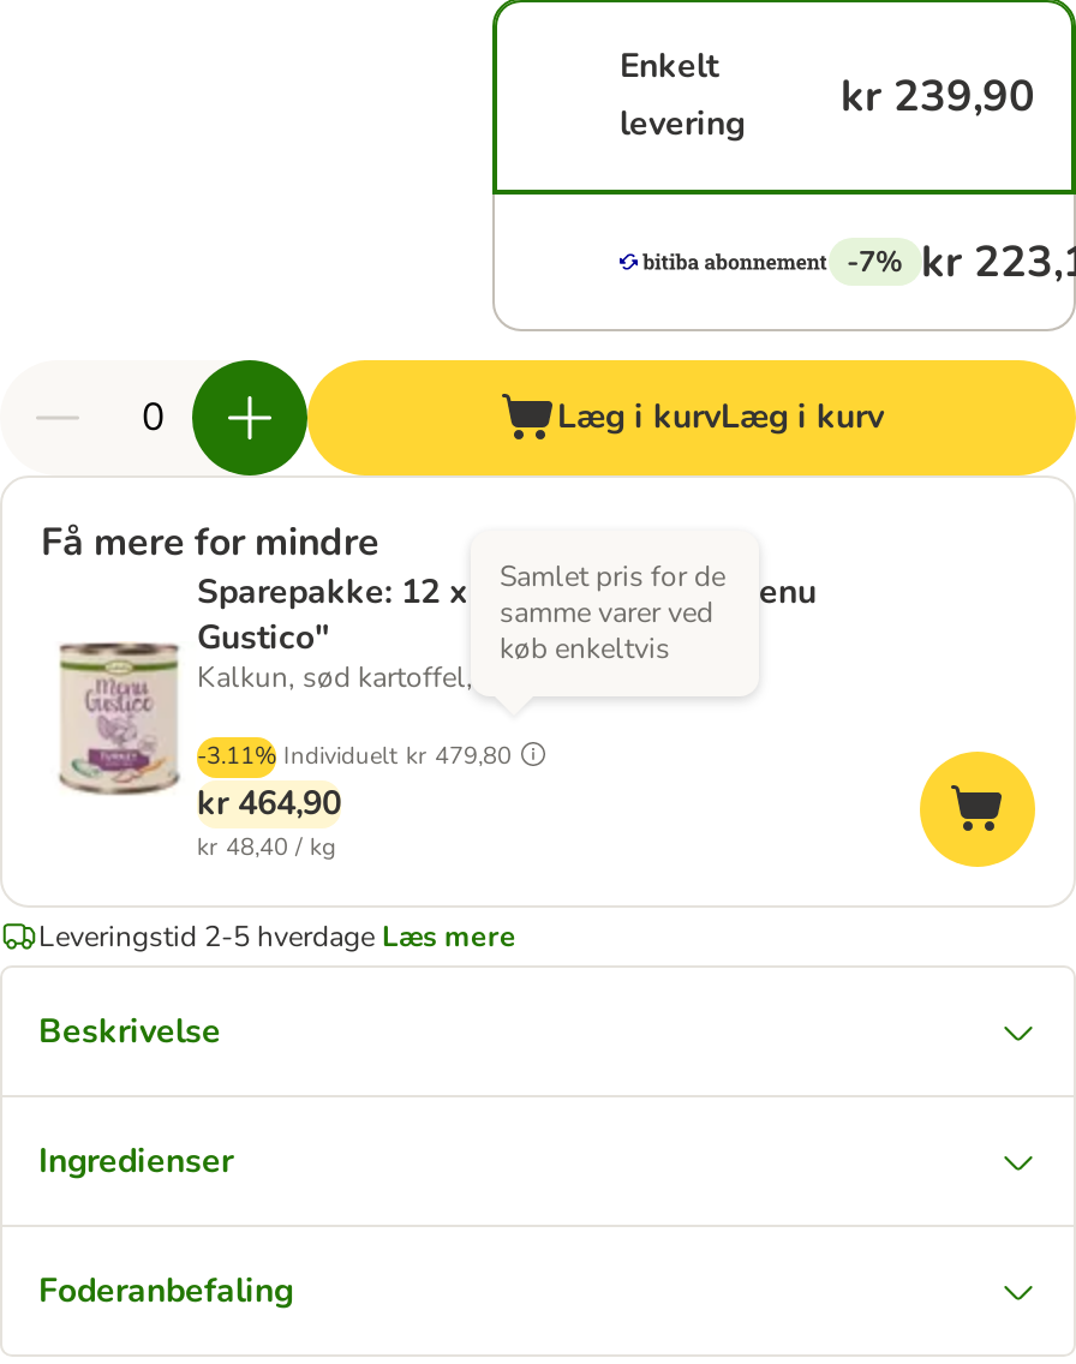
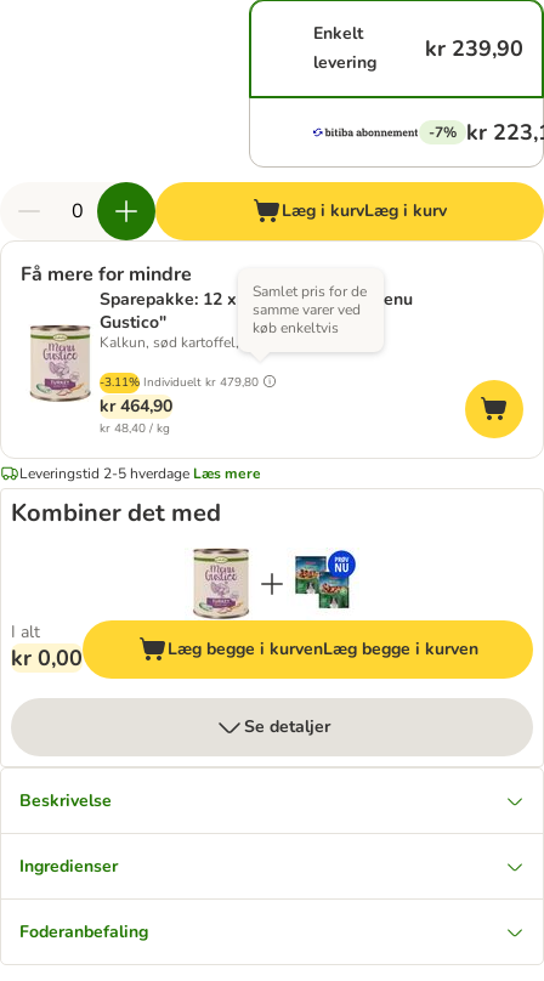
none -> [11,497,221,529] Kombiner det med
none -> [11,548,534,738] [image] | I alt | kr 0,00 | Læg begge i kurvenLæg begge i kurven | Se detaljer

